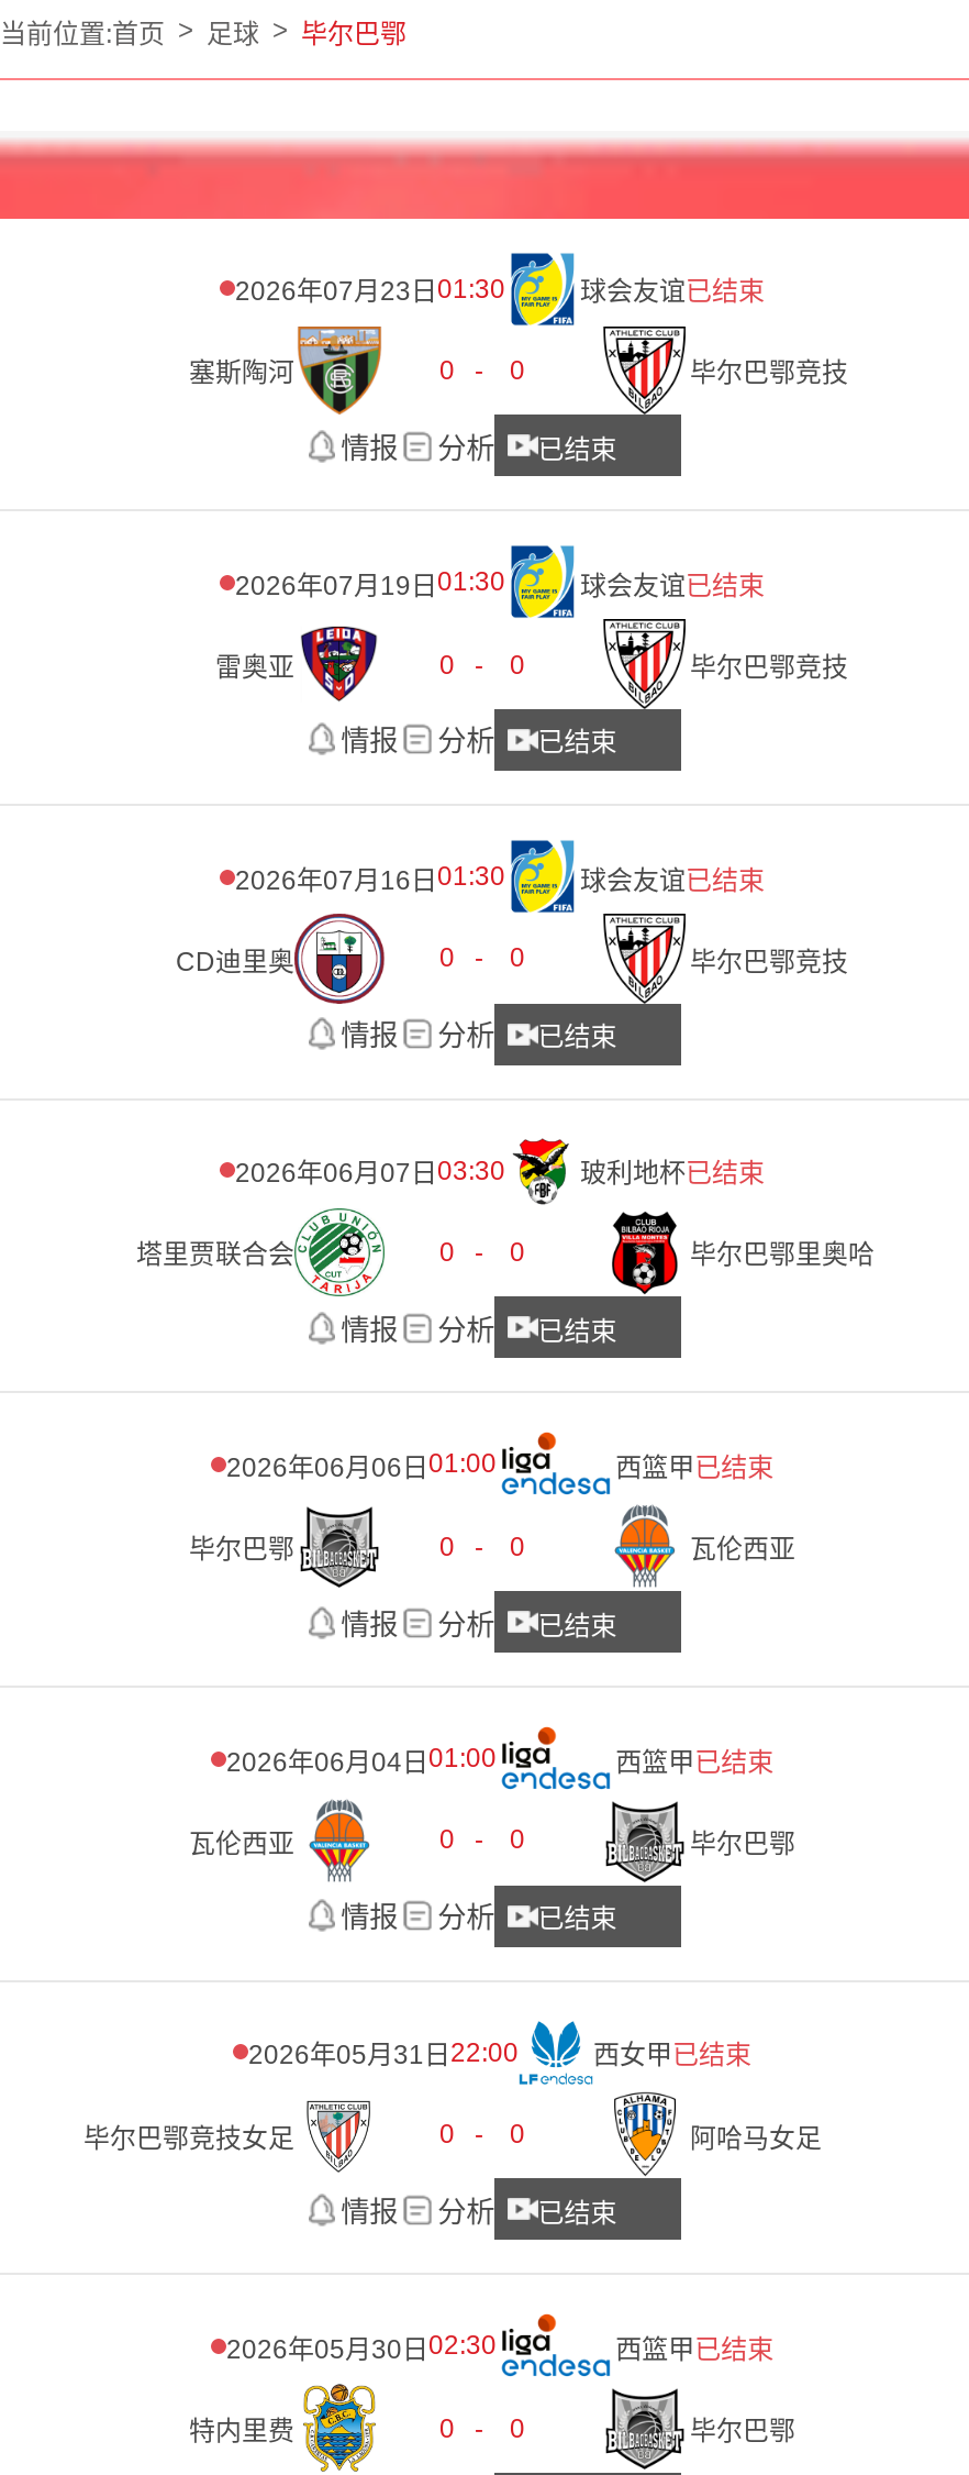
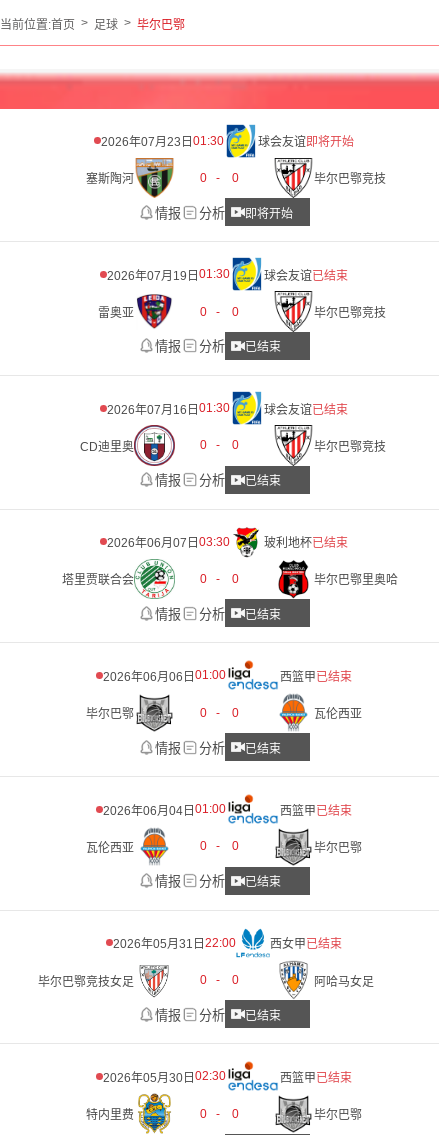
[580,276,765,307] 球会友谊已结束 -> [258,135,354,149] 球会友谊即将开始
[538,434,617,465] 已结束 -> [245,207,293,221] 即将开始

